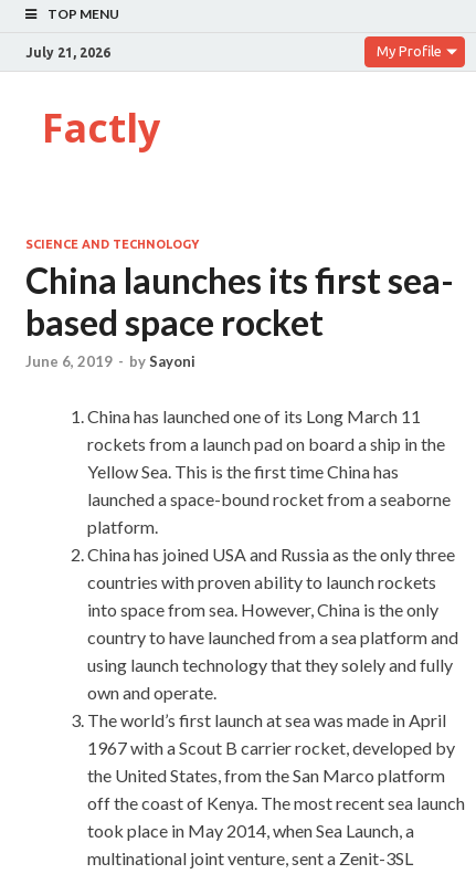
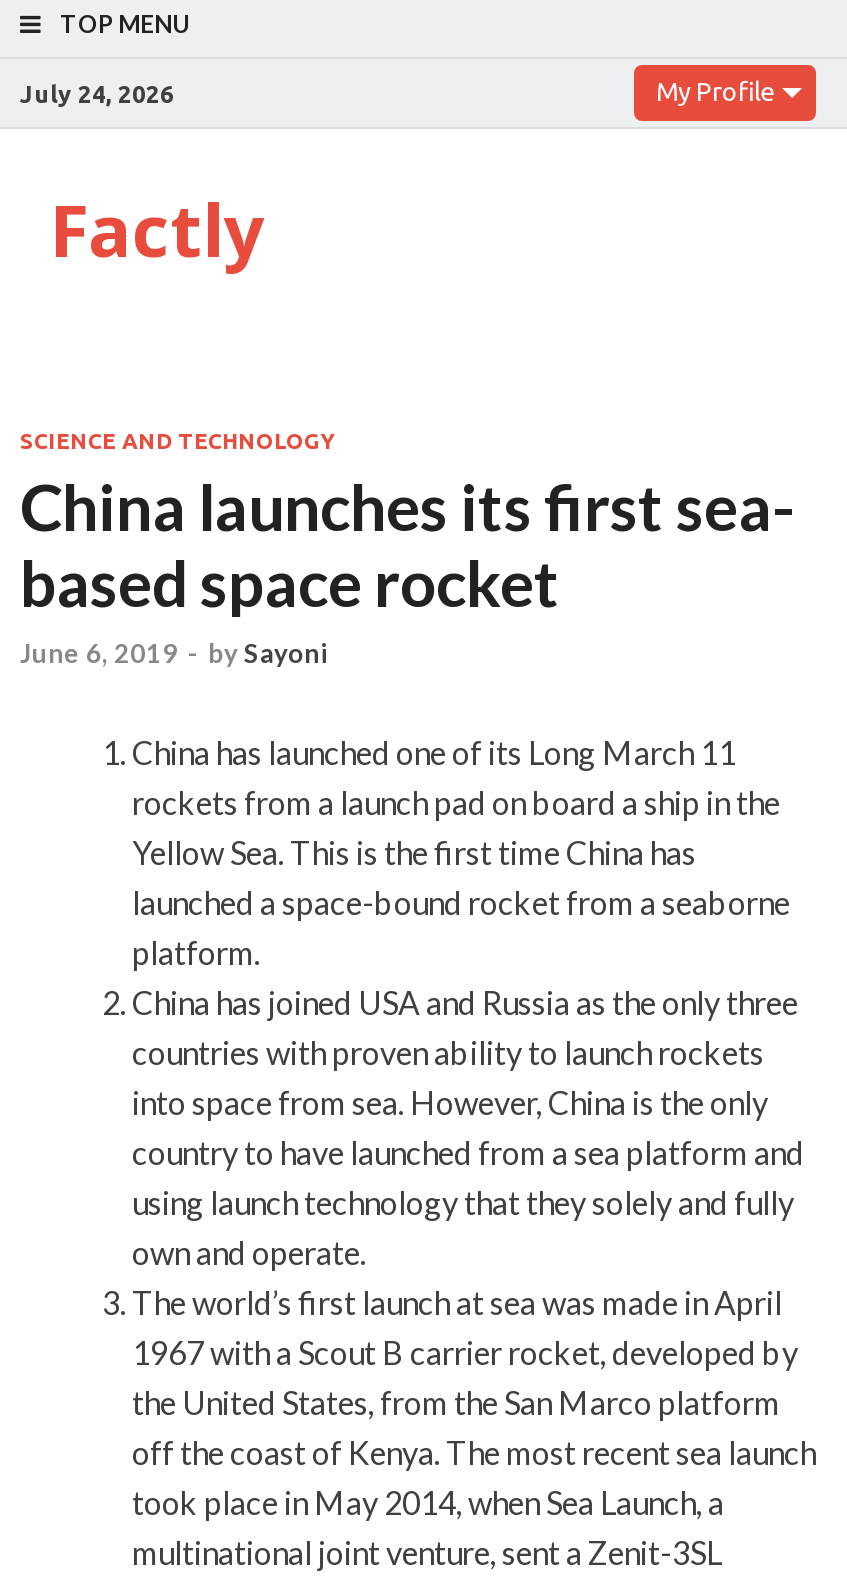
[25,45,110,59] July 21, 2026 -> [20,80,174,106] July 24, 2026

